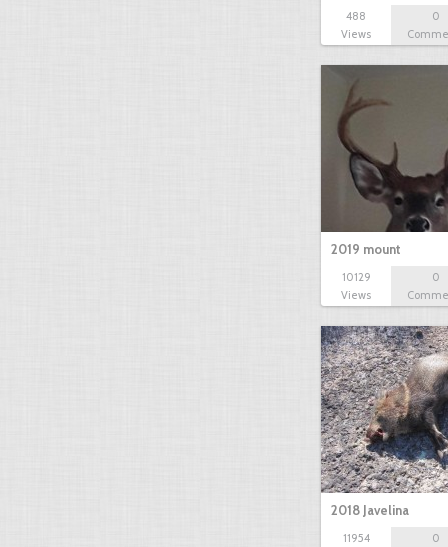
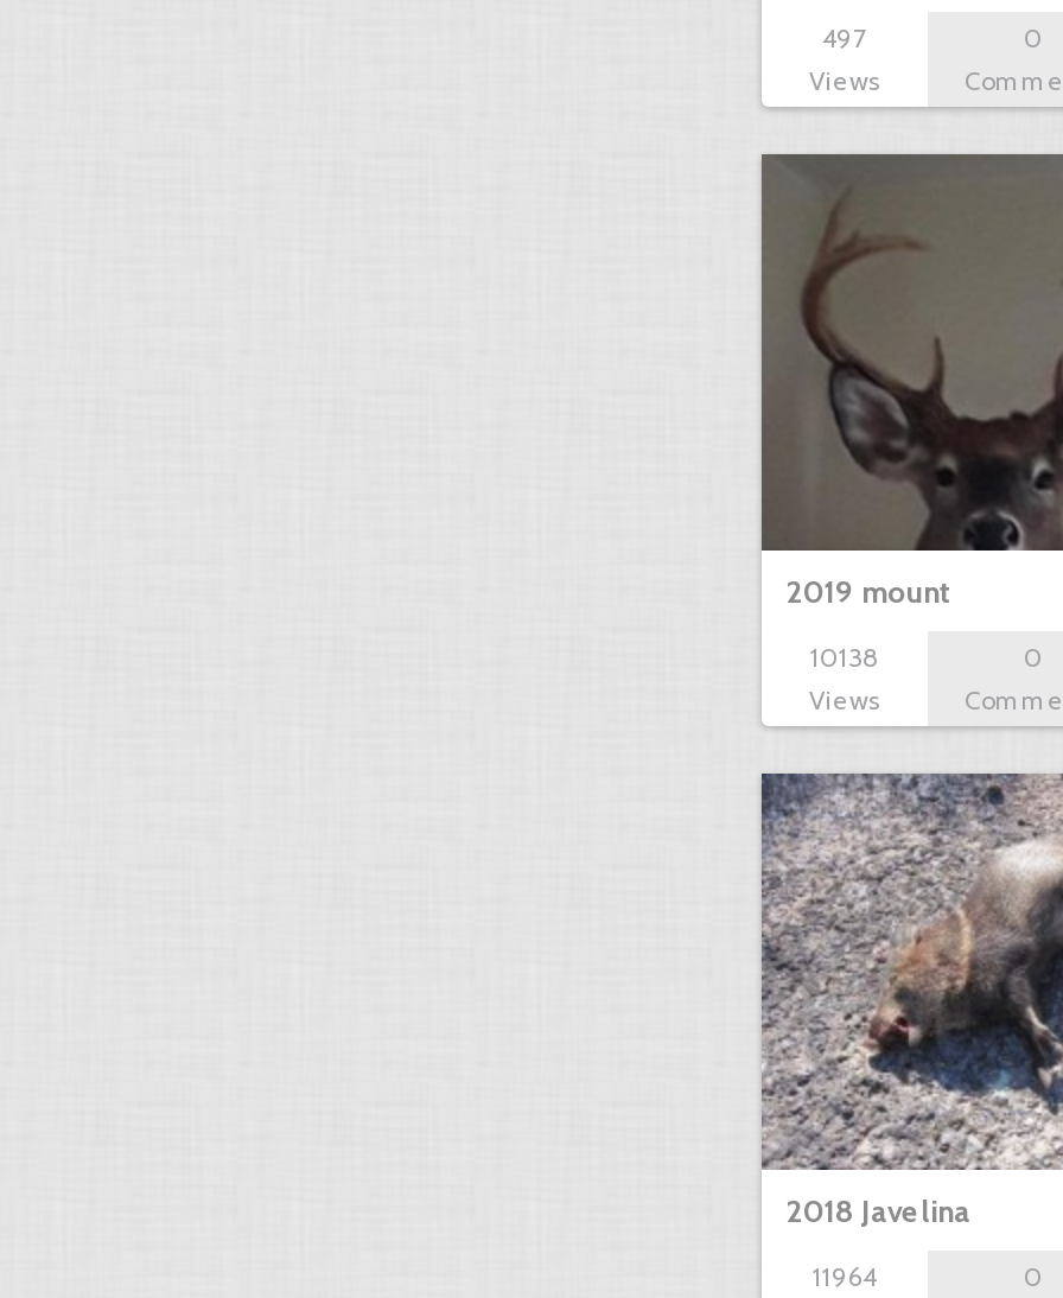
[346,8,366,22] 488 -> [822,20,867,53] 497
[341,269,370,283] 10129 -> [810,640,879,673] 10138
[342,530,369,544] 11954 -> [813,1259,877,1292] 11964

